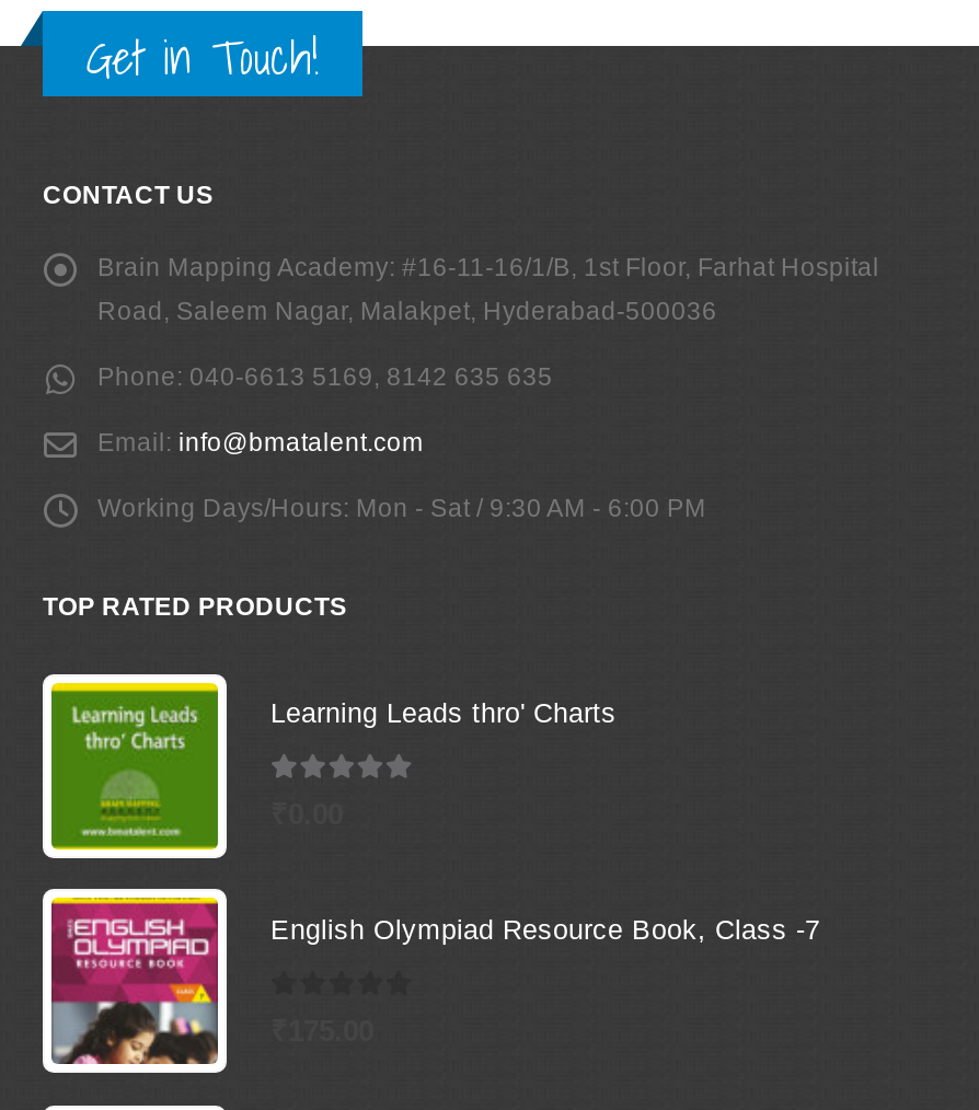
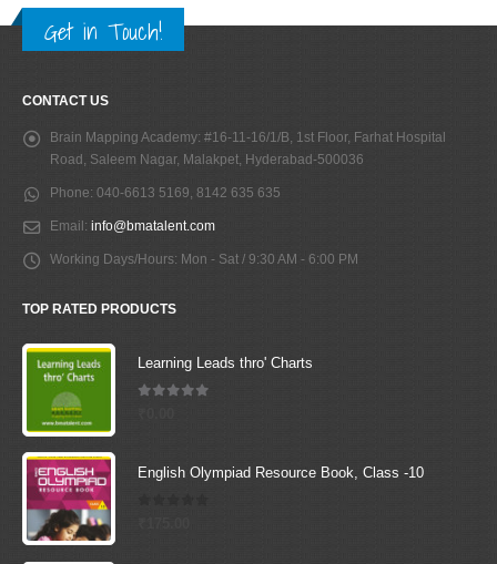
[270,916,820,946] English Olympiad Resource Book, Class -7 -> [138,466,424,481] English Olympiad Resource Book, Class -10

